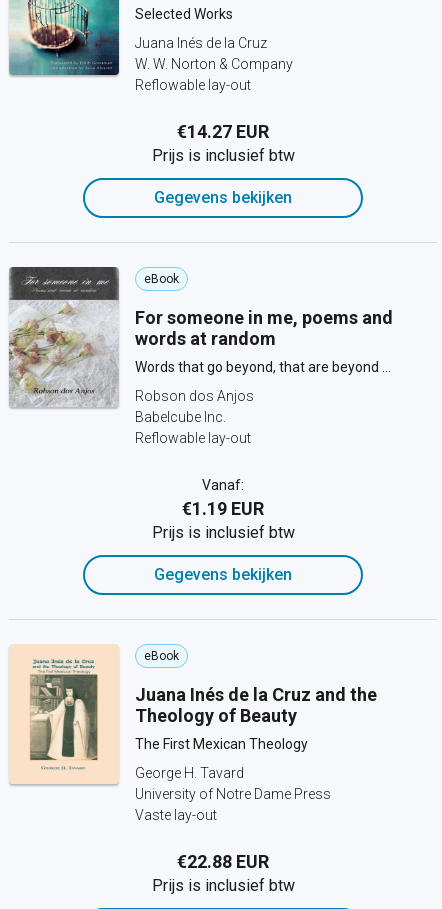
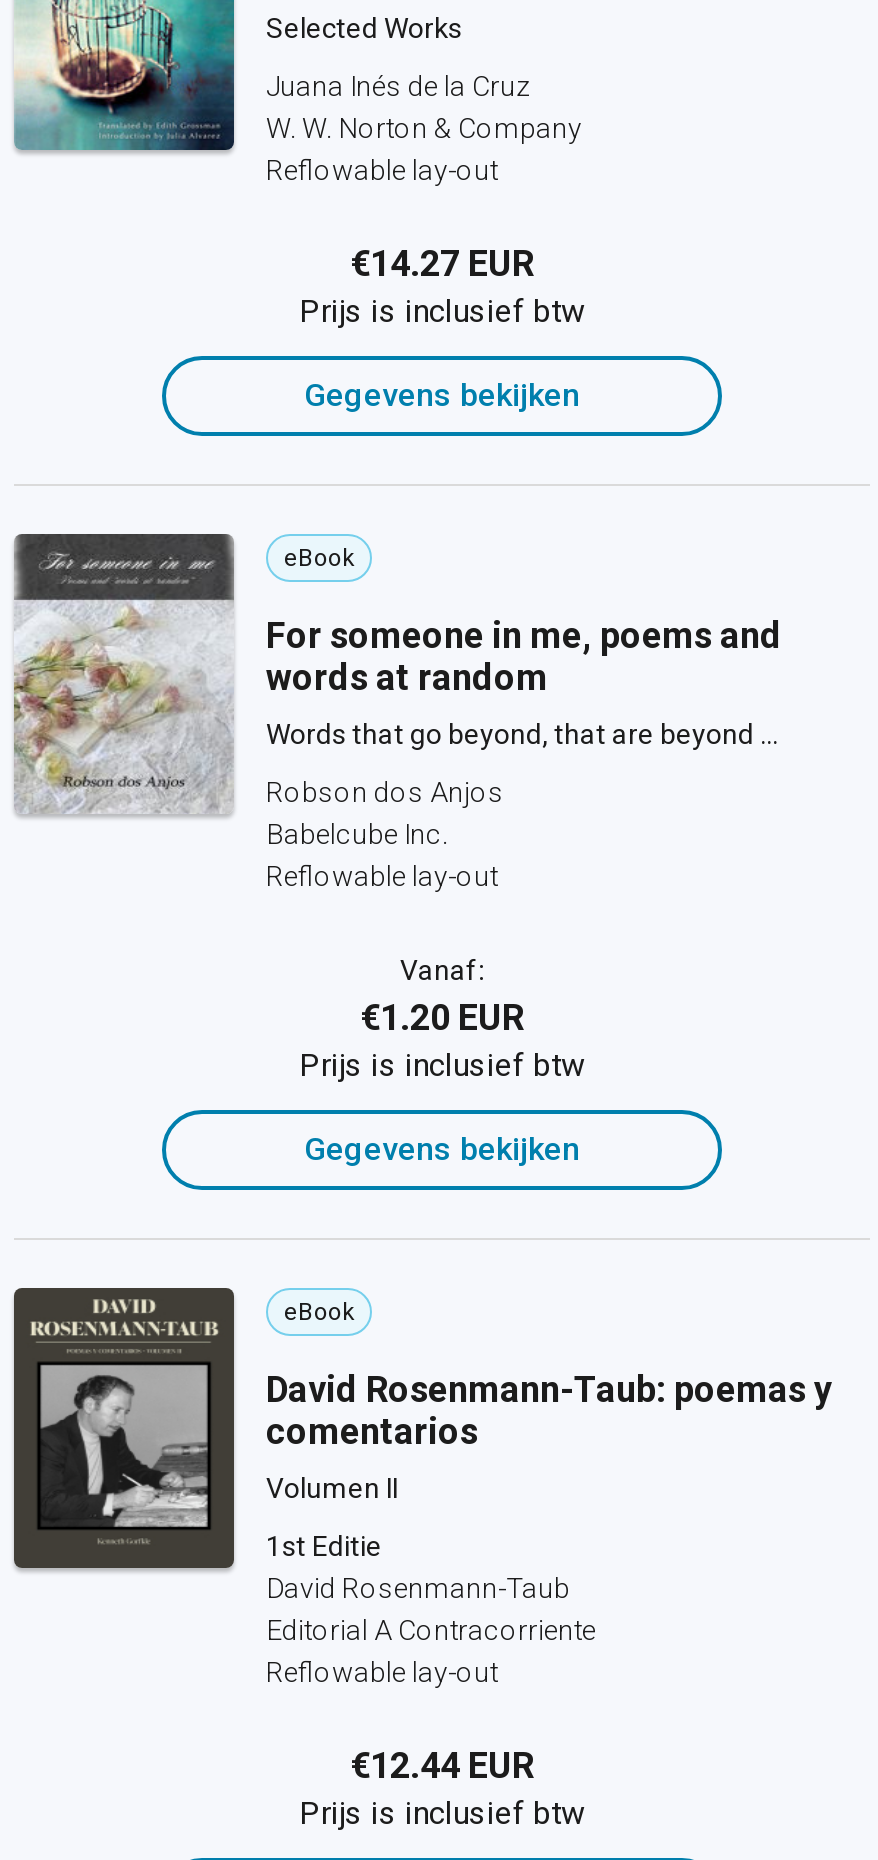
[182,498,264,519] €1.19 EUR -> [360,996,524,1038] €1.20 EUR
[9,644,377,784] [image] | Juana Inés de la Cruz and the | Theology of Beauty -> [12,1286,832,1570] [image] | David Rosenmann-Taub: poemas y | comentarios
[135,736,308,752] The First Mexican Theology -> [266,1472,398,1504] Volumen II
[135,765,331,823] George H. Tavard | University of Notre Dame Press | Vaste lay-out -> [266,1530,596,1688] 1st Editie | David Rosenmann-Taub | Editorial A Contracorriente | Reflowable lay-out
[177,851,269,872] €22.88 EUR -> [350,1744,534,1786] €12.44 EUR

